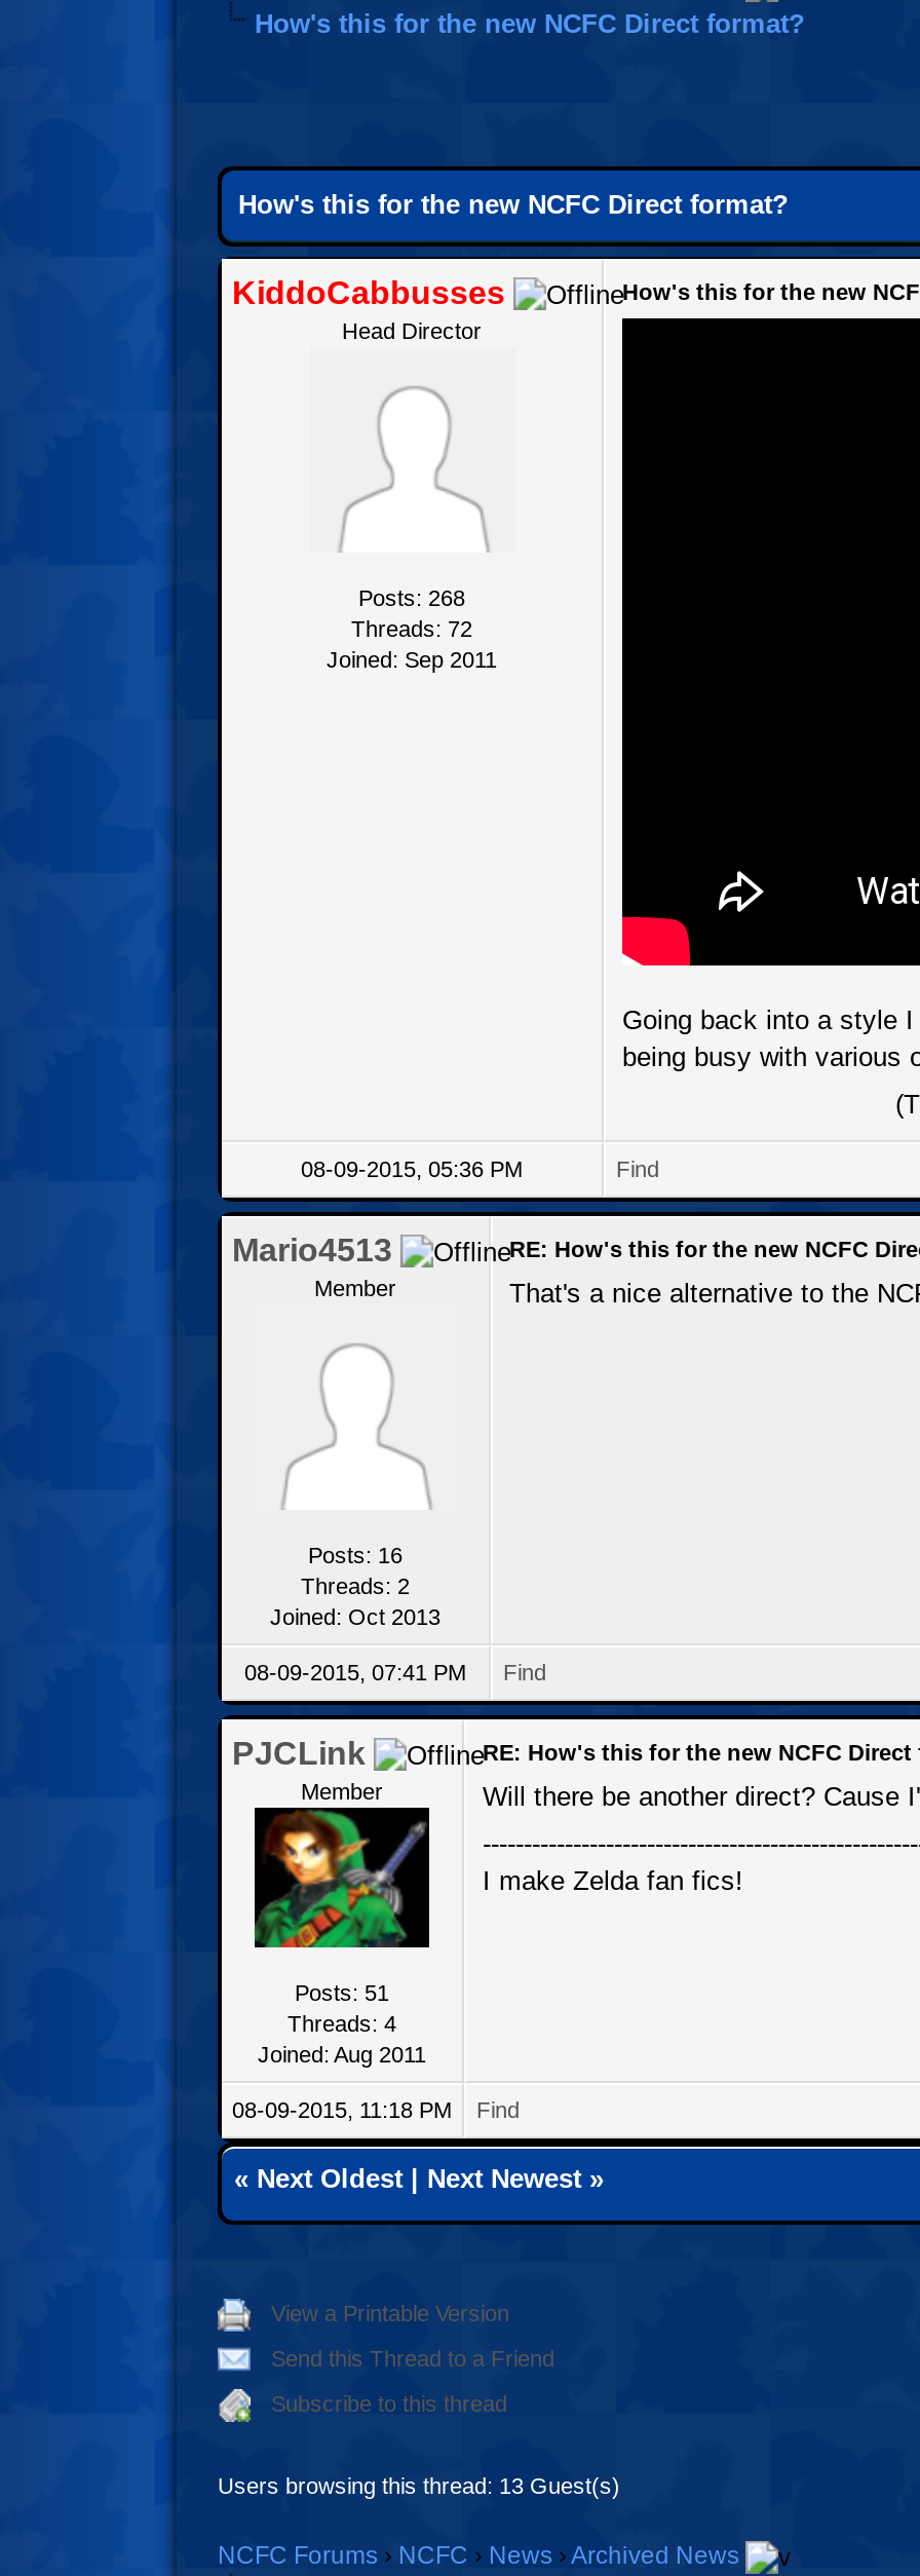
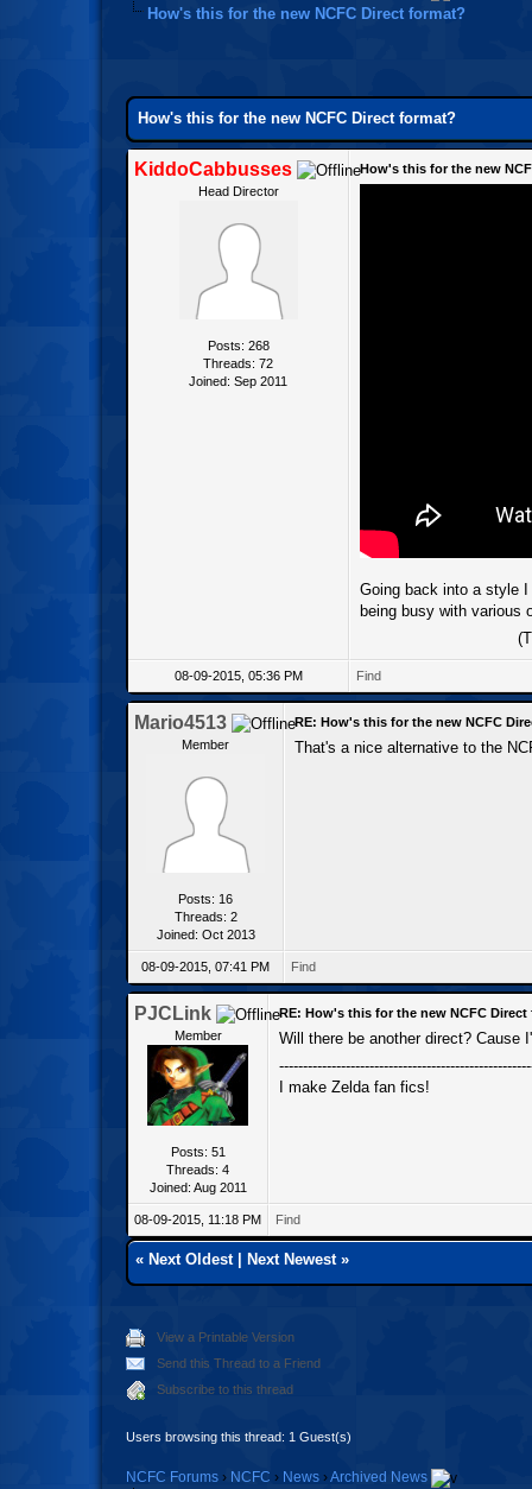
[218,2473,620,2498] Users browsing this thread: 13 Guest(s) -> [126,1429,351,1444] Users browsing this thread: 1 Guest(s)

